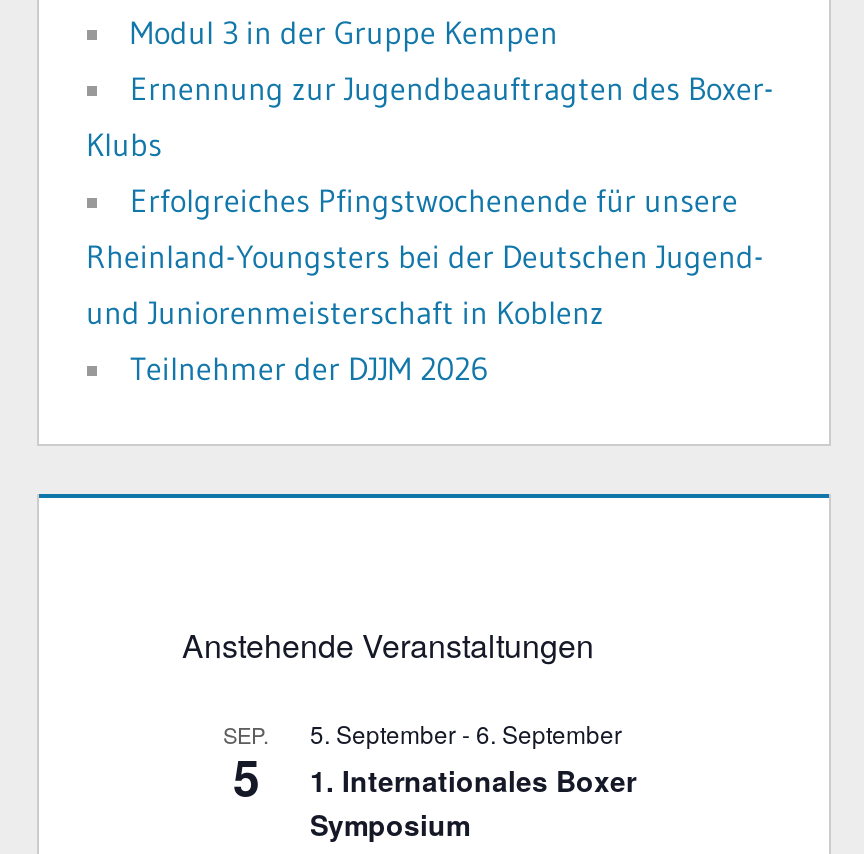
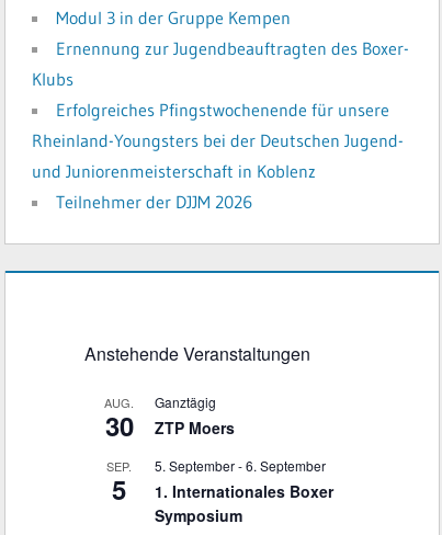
none -> [104,393,134,444] AUG. | 30
none -> [154,392,234,438] Ganztägig | ZTP Moers

